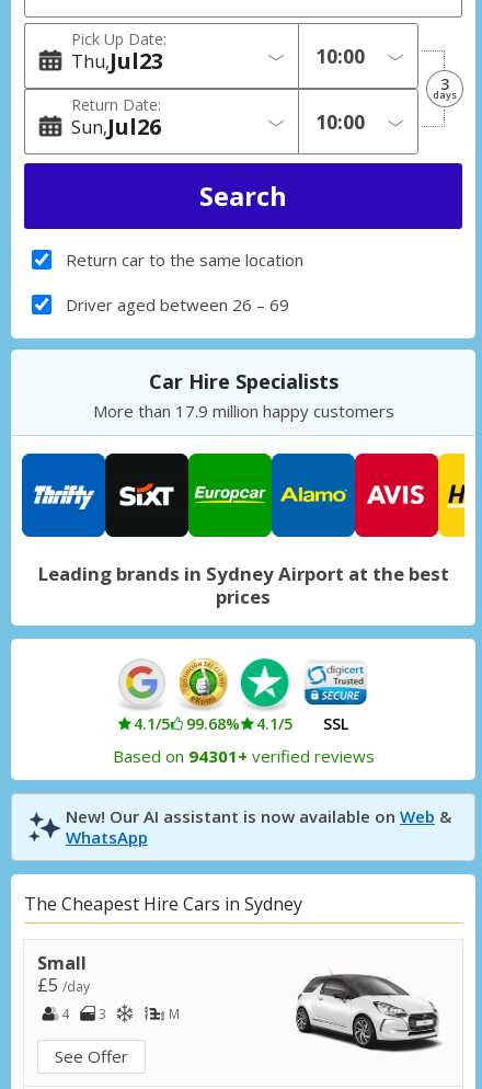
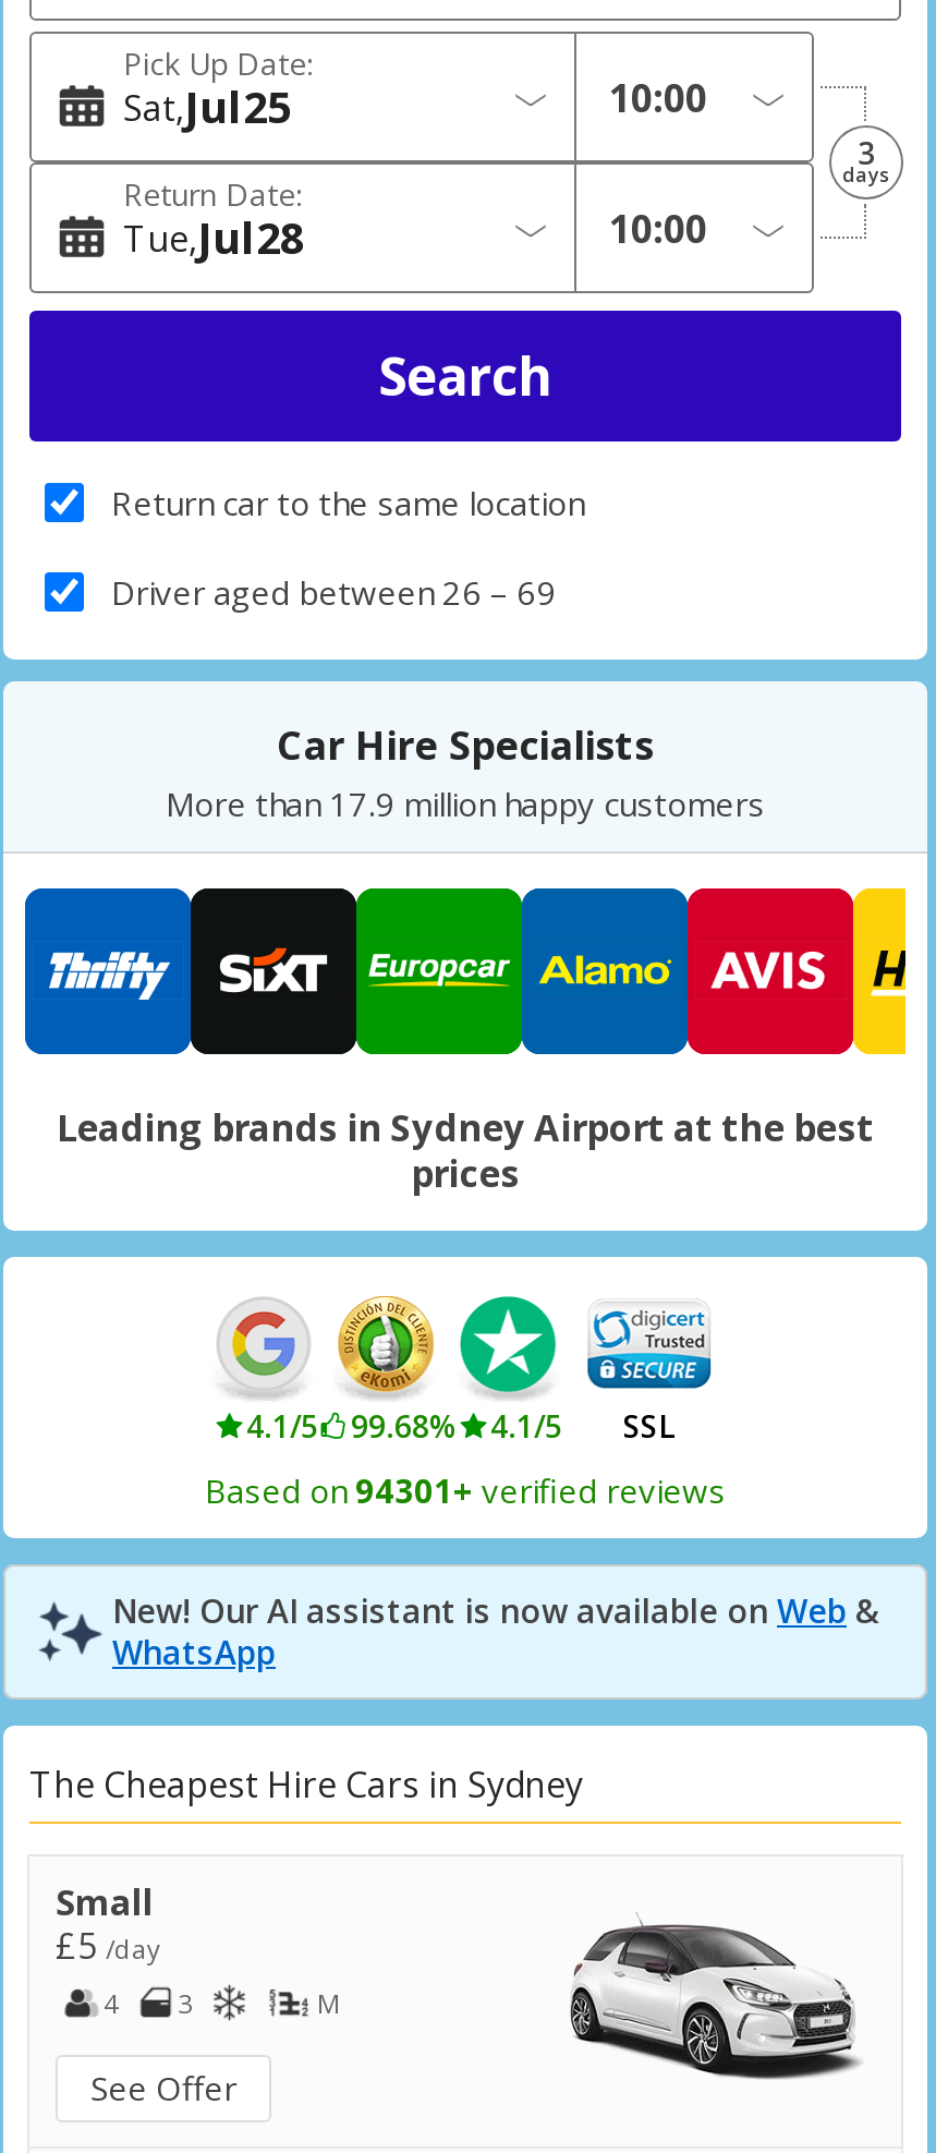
[71,46,163,76] Thu | 23 -> [123,77,291,136] Sat | 25
[71,112,161,141] Sun | 26 -> [123,208,304,267] Tue | 28

